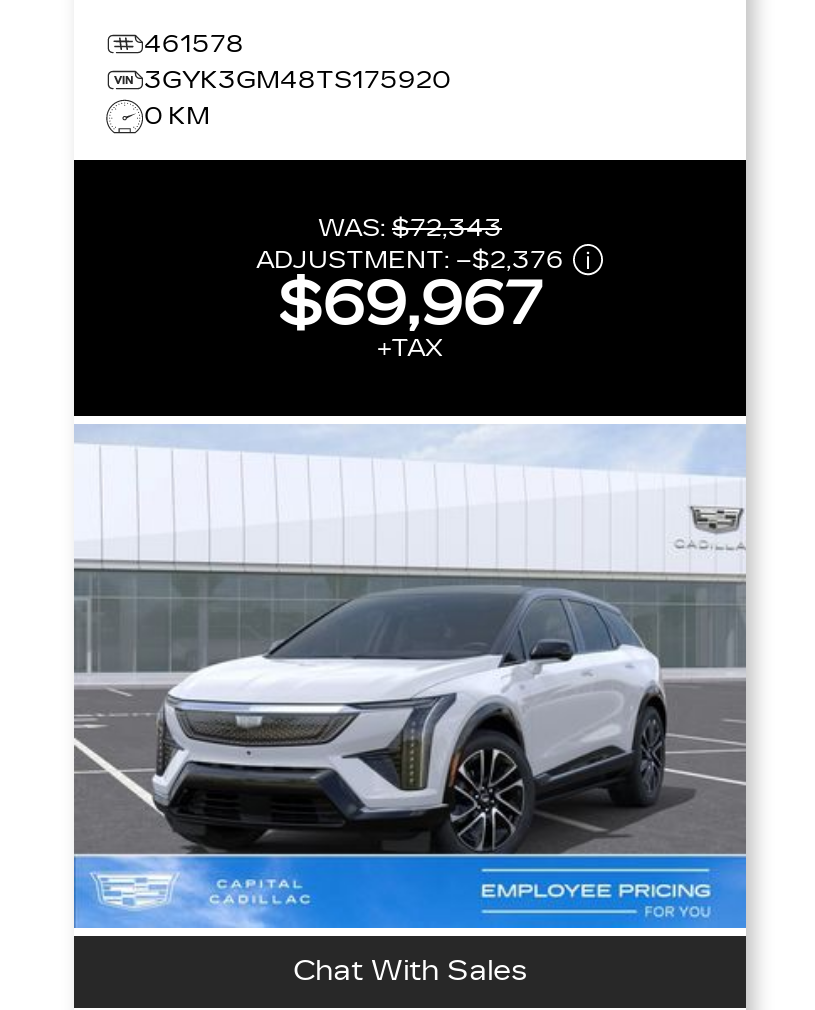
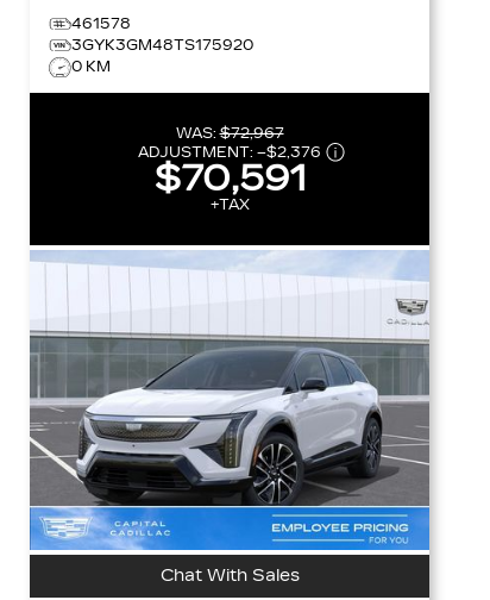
[318,213,502,241] WAS: $72,343 -> [175,125,284,141] WAS: $72,967
[278,267,542,339] $69,967 -> [154,157,305,200] $70,591

